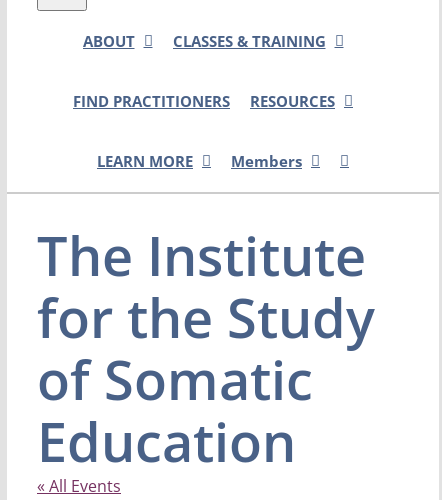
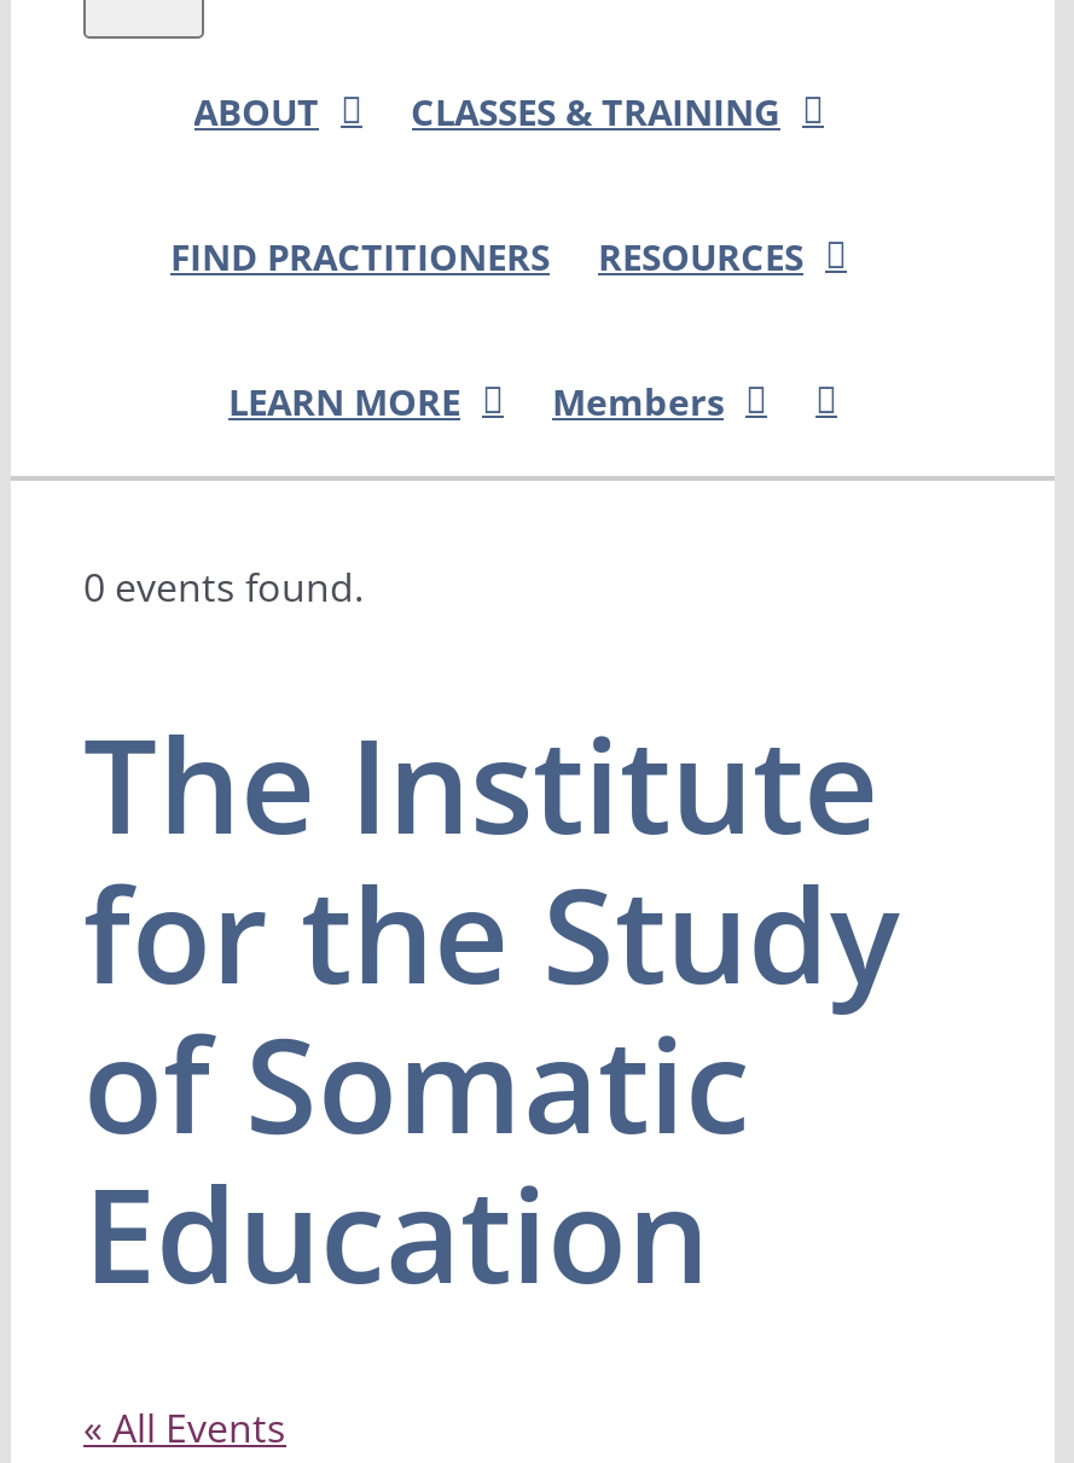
none -> [83,561,364,614] 0 events found.

